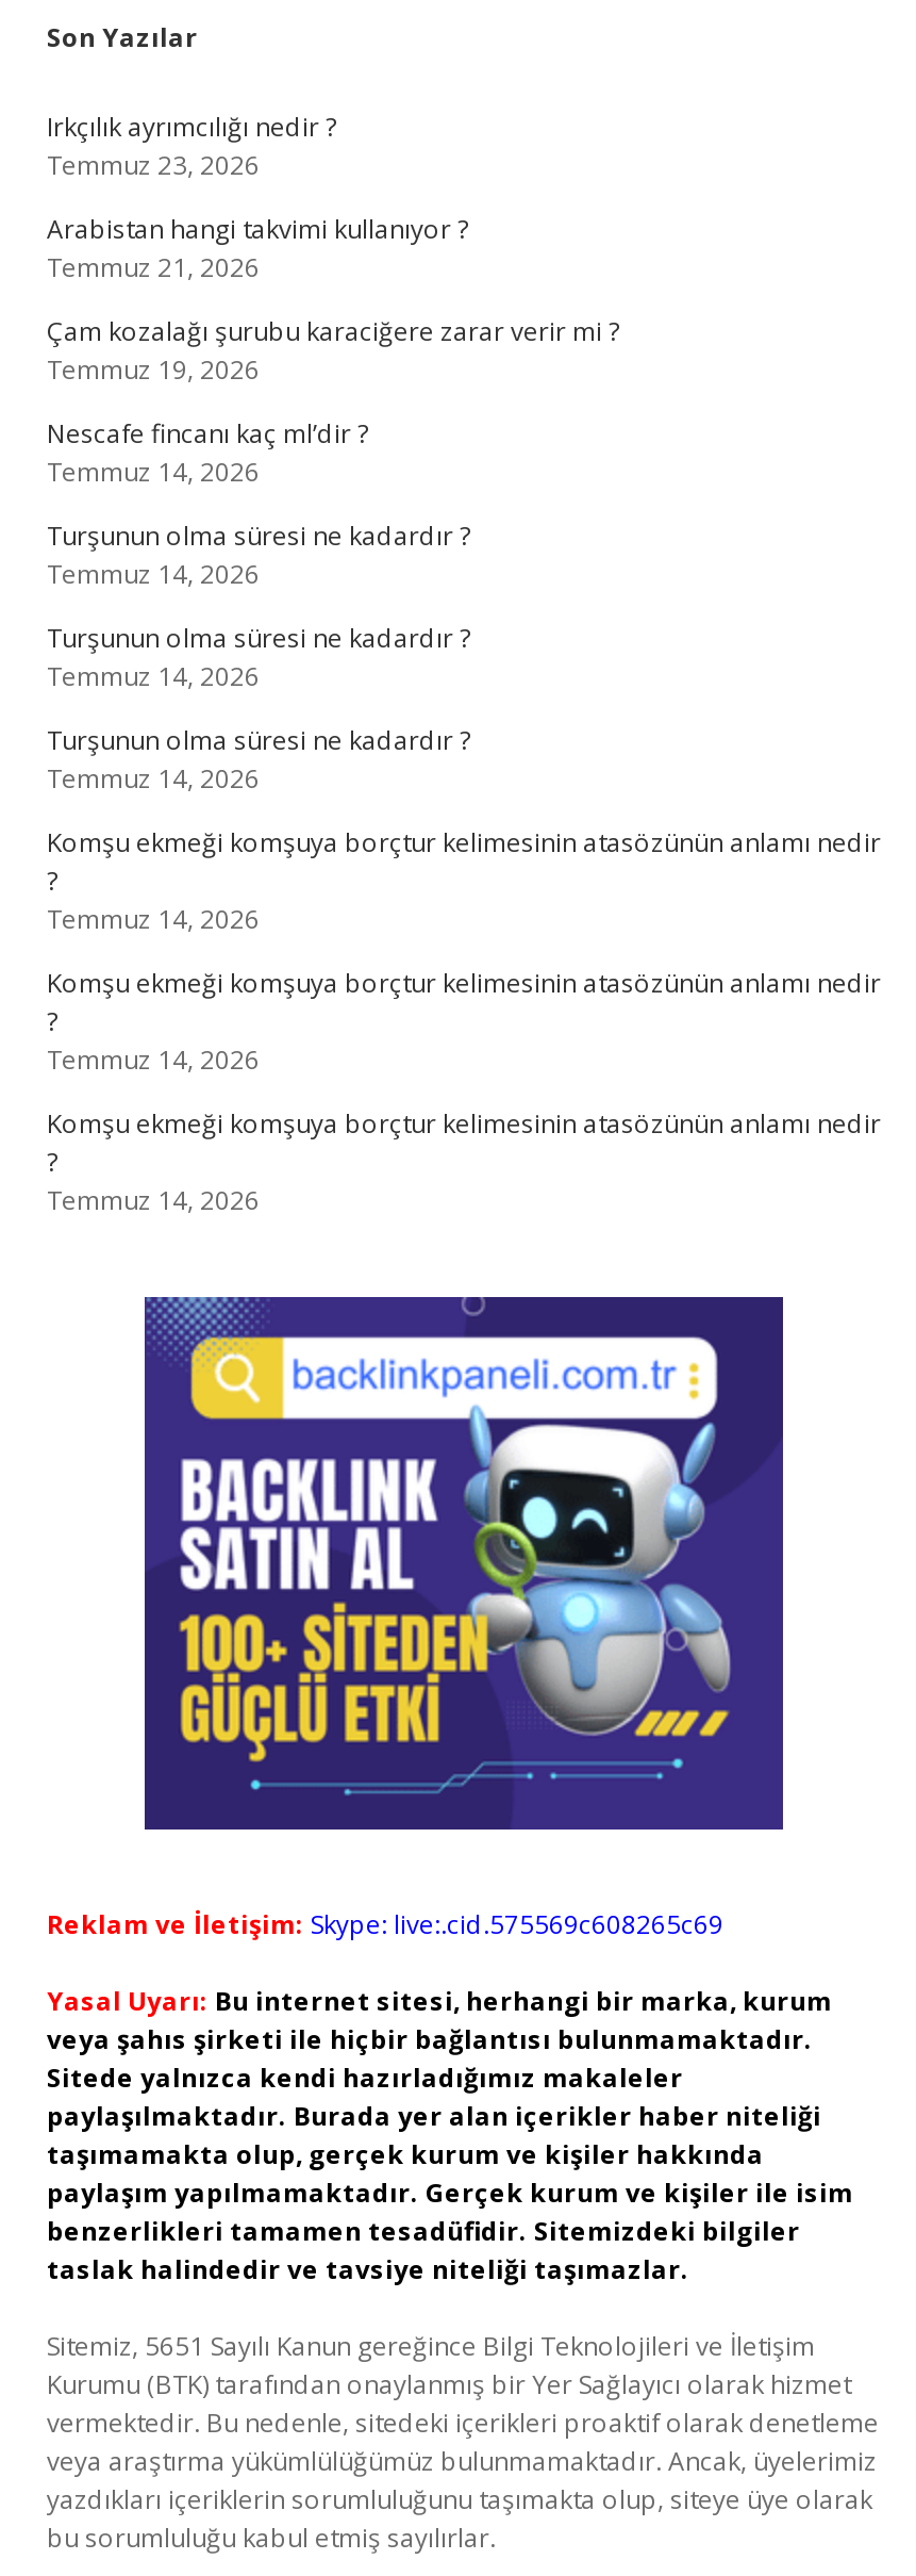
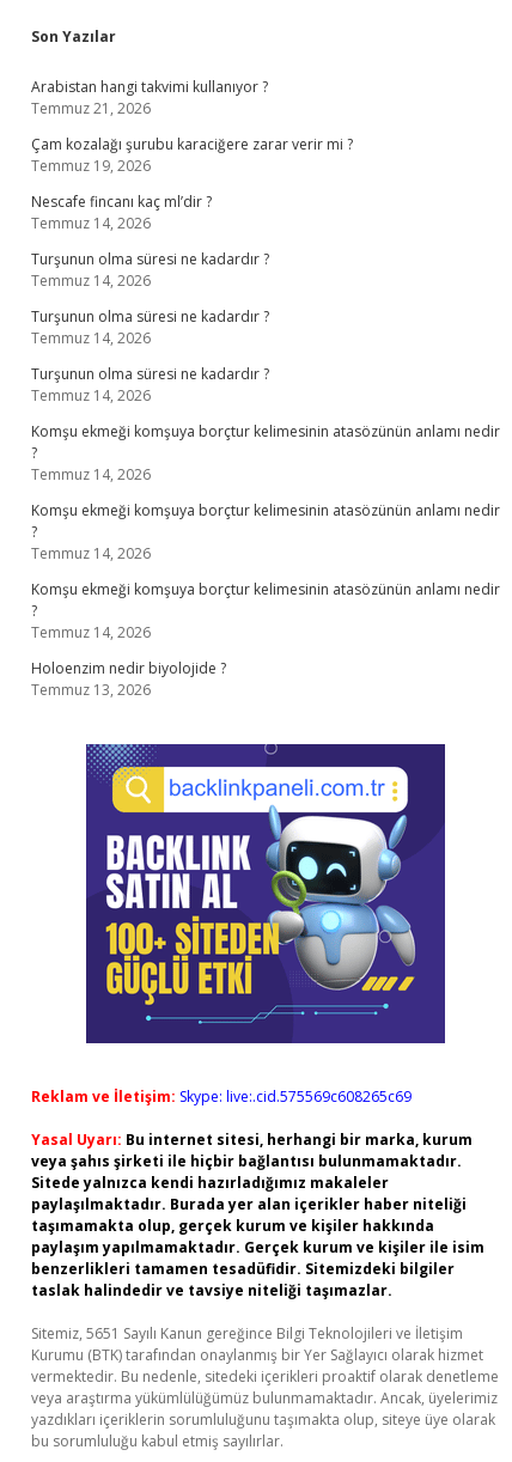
[47,109,336,183] Irkçılık ayrımcılığı nedir ? | Temmuz 23, 2026 -> none
moved [47,211,881,1218] -> [31,77,500,642]: Arabistan hangi takvimi kullanıyor ? | Temmuz 21, 2026 | Çam kozalağı şurubu karaciğere zarar verir mi ? | ... | Komşu ekmeği komşuya borçtur kelimesinin atasözünün anlamı nedir | Temmuz 14, 2026
none -> [31,658,226,700] Holoenzim nedir biyolojide ? | Temmuz 13, 2026

